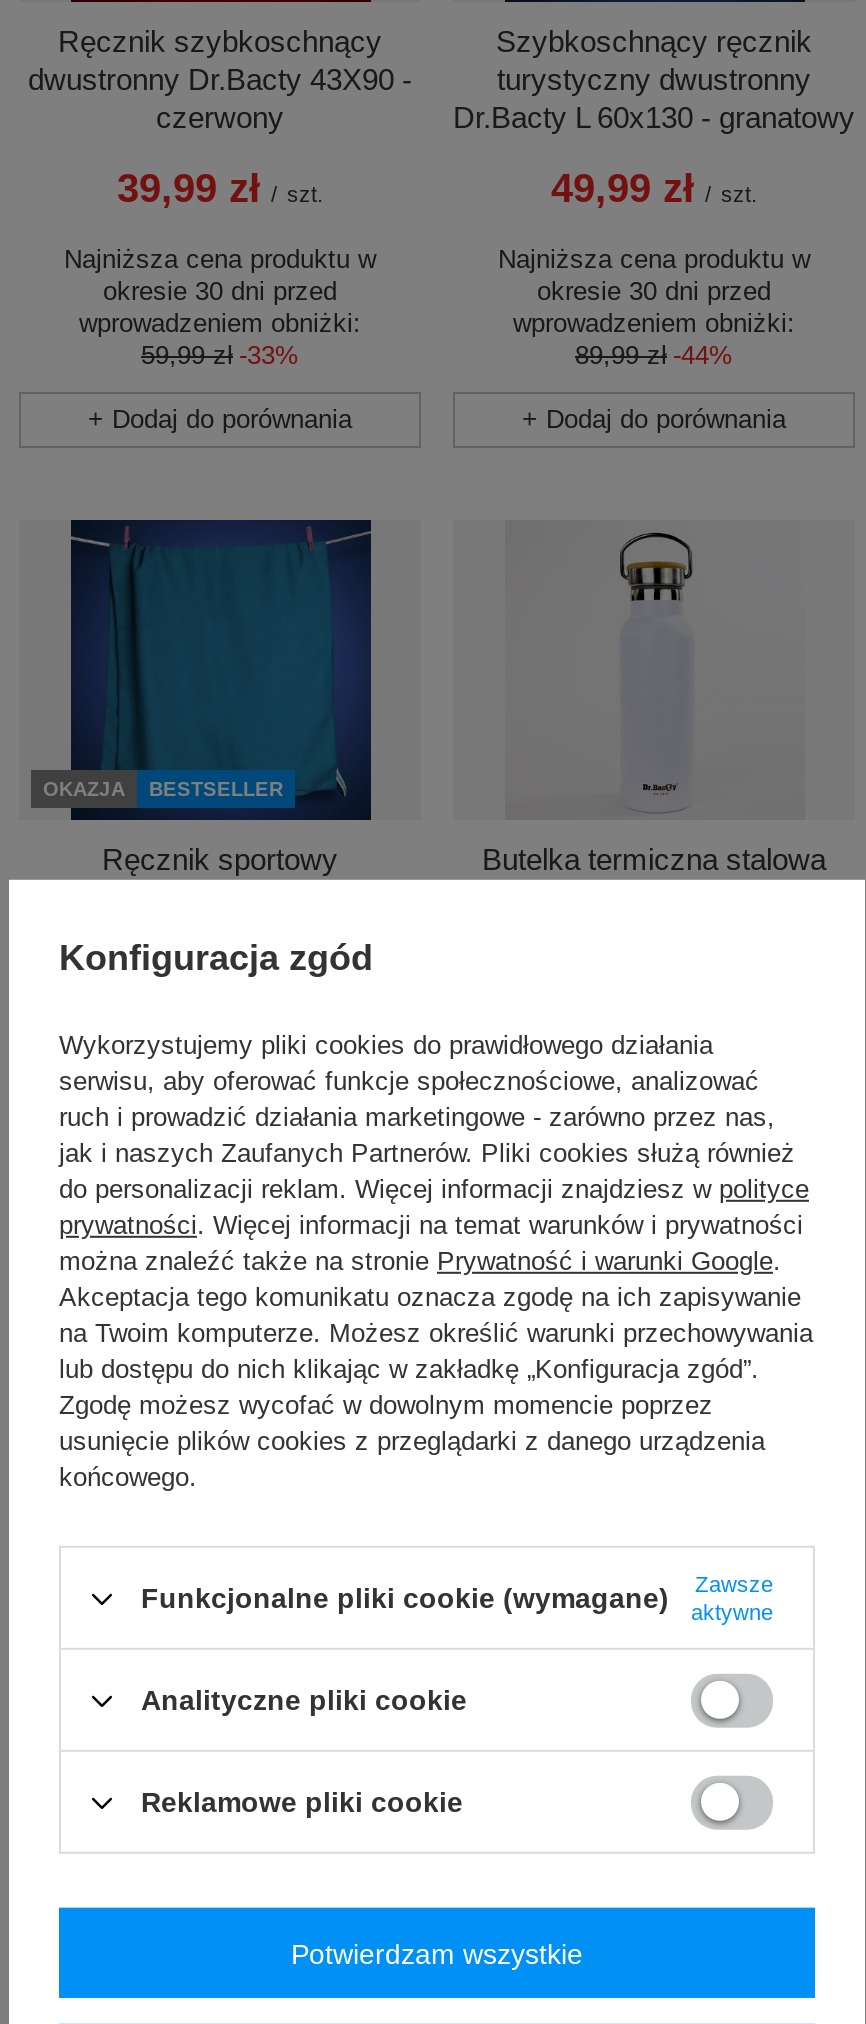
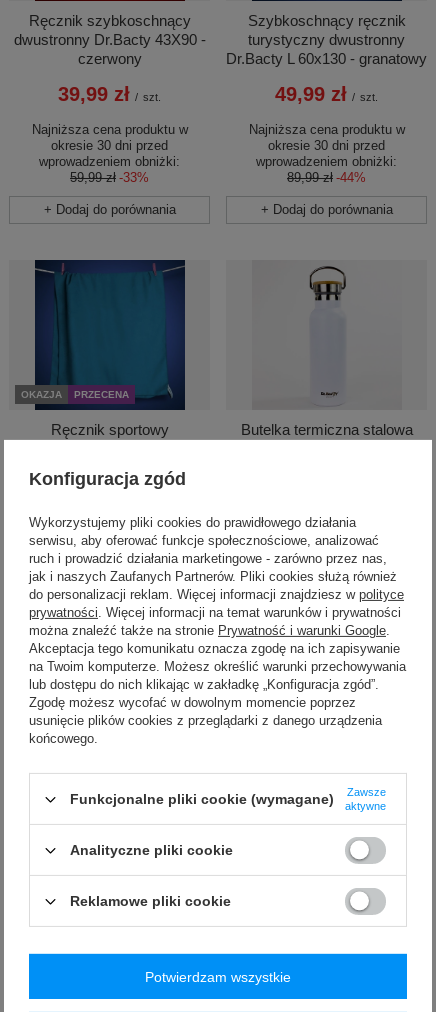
[149,778,283,800] BESTSELLER -> [74,389,129,400] PRZECENA

